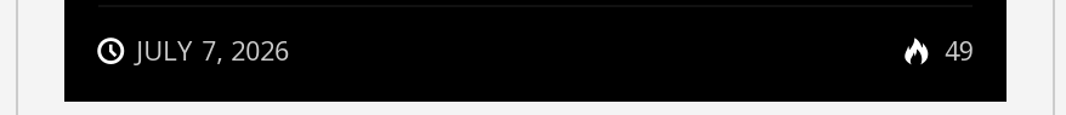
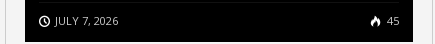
[937,31,973,67] 49 -> [384,13,399,28] 45

